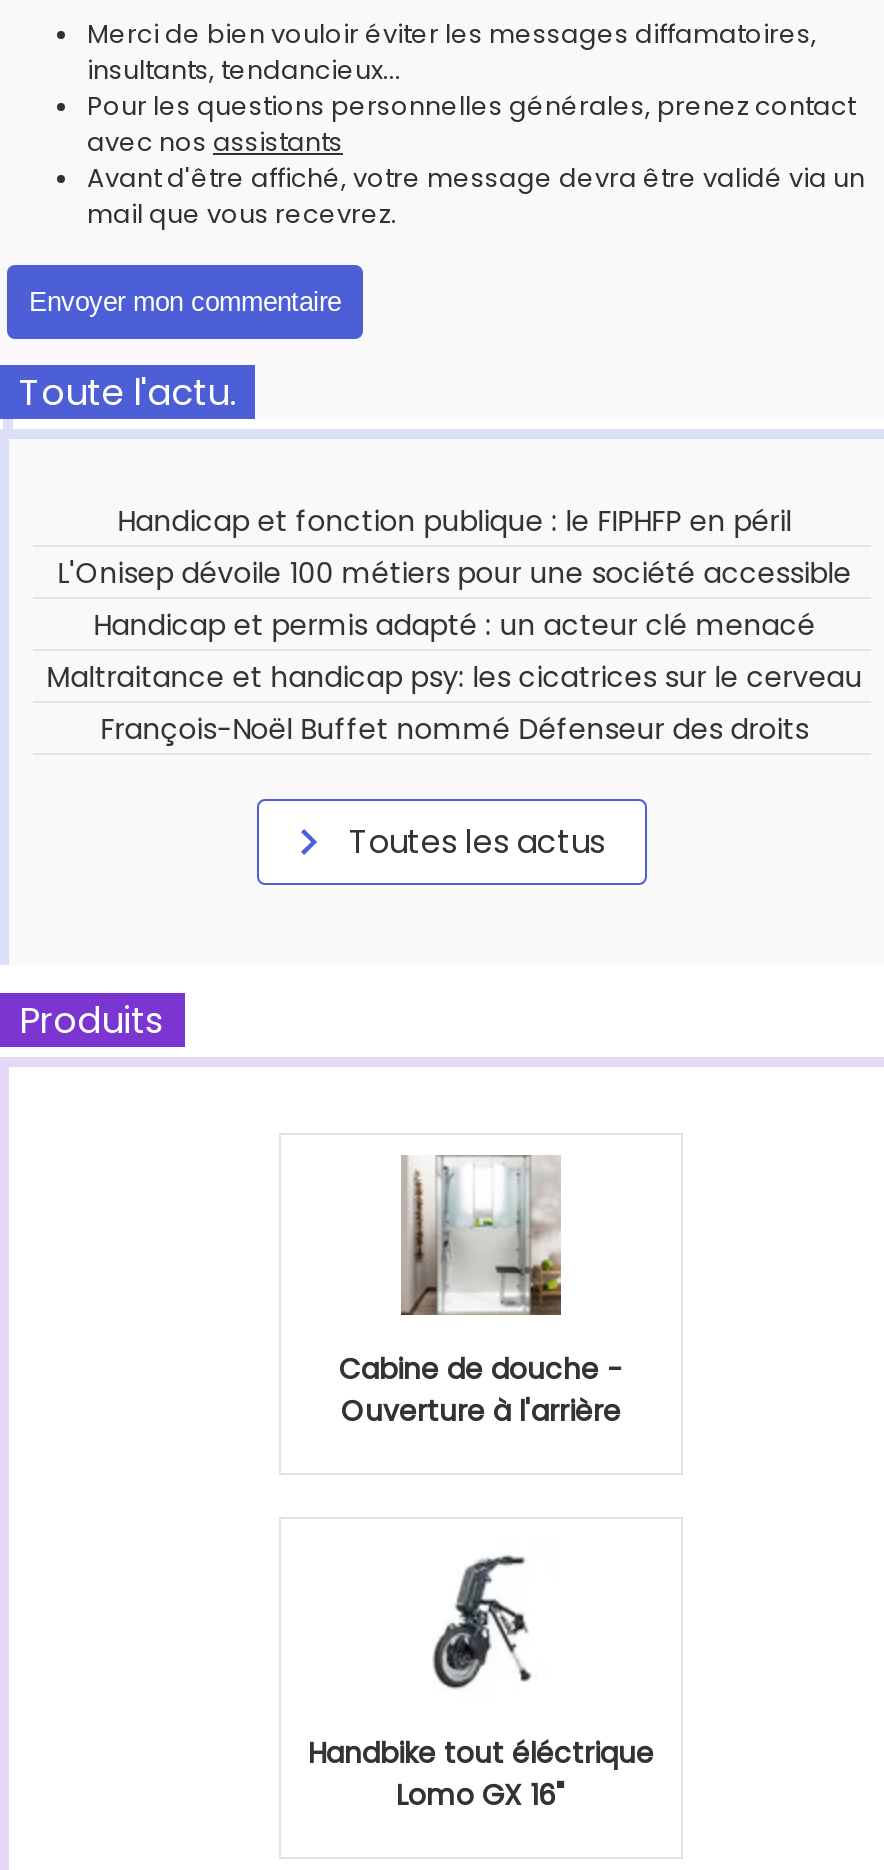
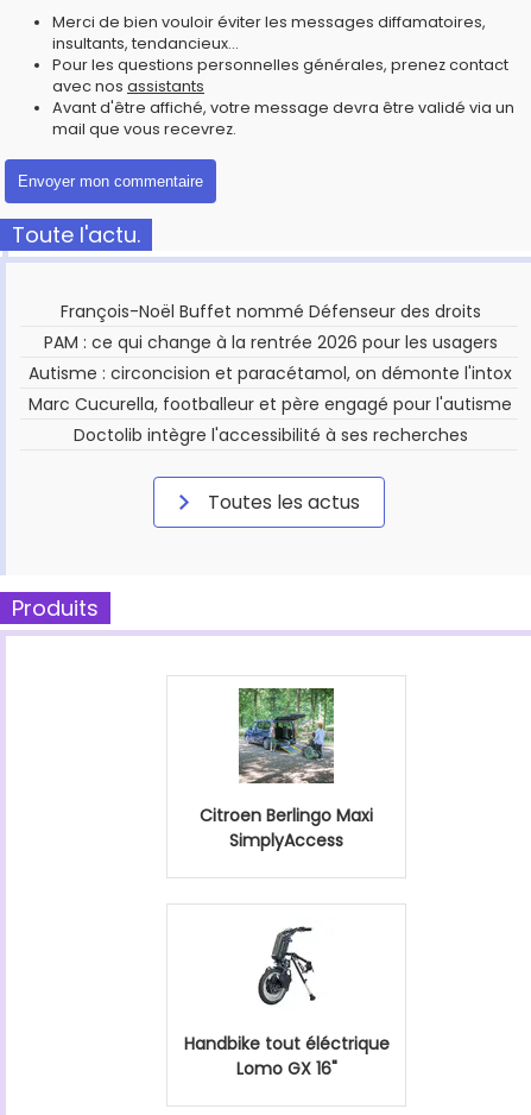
[47,501,863,697] Handicap et fonction publique : le FIPHFP en péril | L'Onisep dévoile 100 métiers pour une société accessible | Handicap et permis adapté : un acteur clé menacé | Maltraitance et handicap psy: les cicatrices sur le cerveau -> none
moved [101,709,809,749] -> [60,299,481,323]: François-Noël Buffet nommé Défenseur des droits
none -> [29,330,512,447] PAM : ce qui change à la rentrée 2026 pour les usagers | Autisme : circoncision et paracétamol, on démonte l'intox | Marc Cucurella, footballeur et père engagé pour l'autisme | Doctolib intègre l'accessibilité à ses recherches
[339,1153,623,1431] [image] | Cabine de douche - | Ouverture à l'arrière -> [200,687,373,852] [image] | Citroen Berlingo Maxi | SimplyAccess

